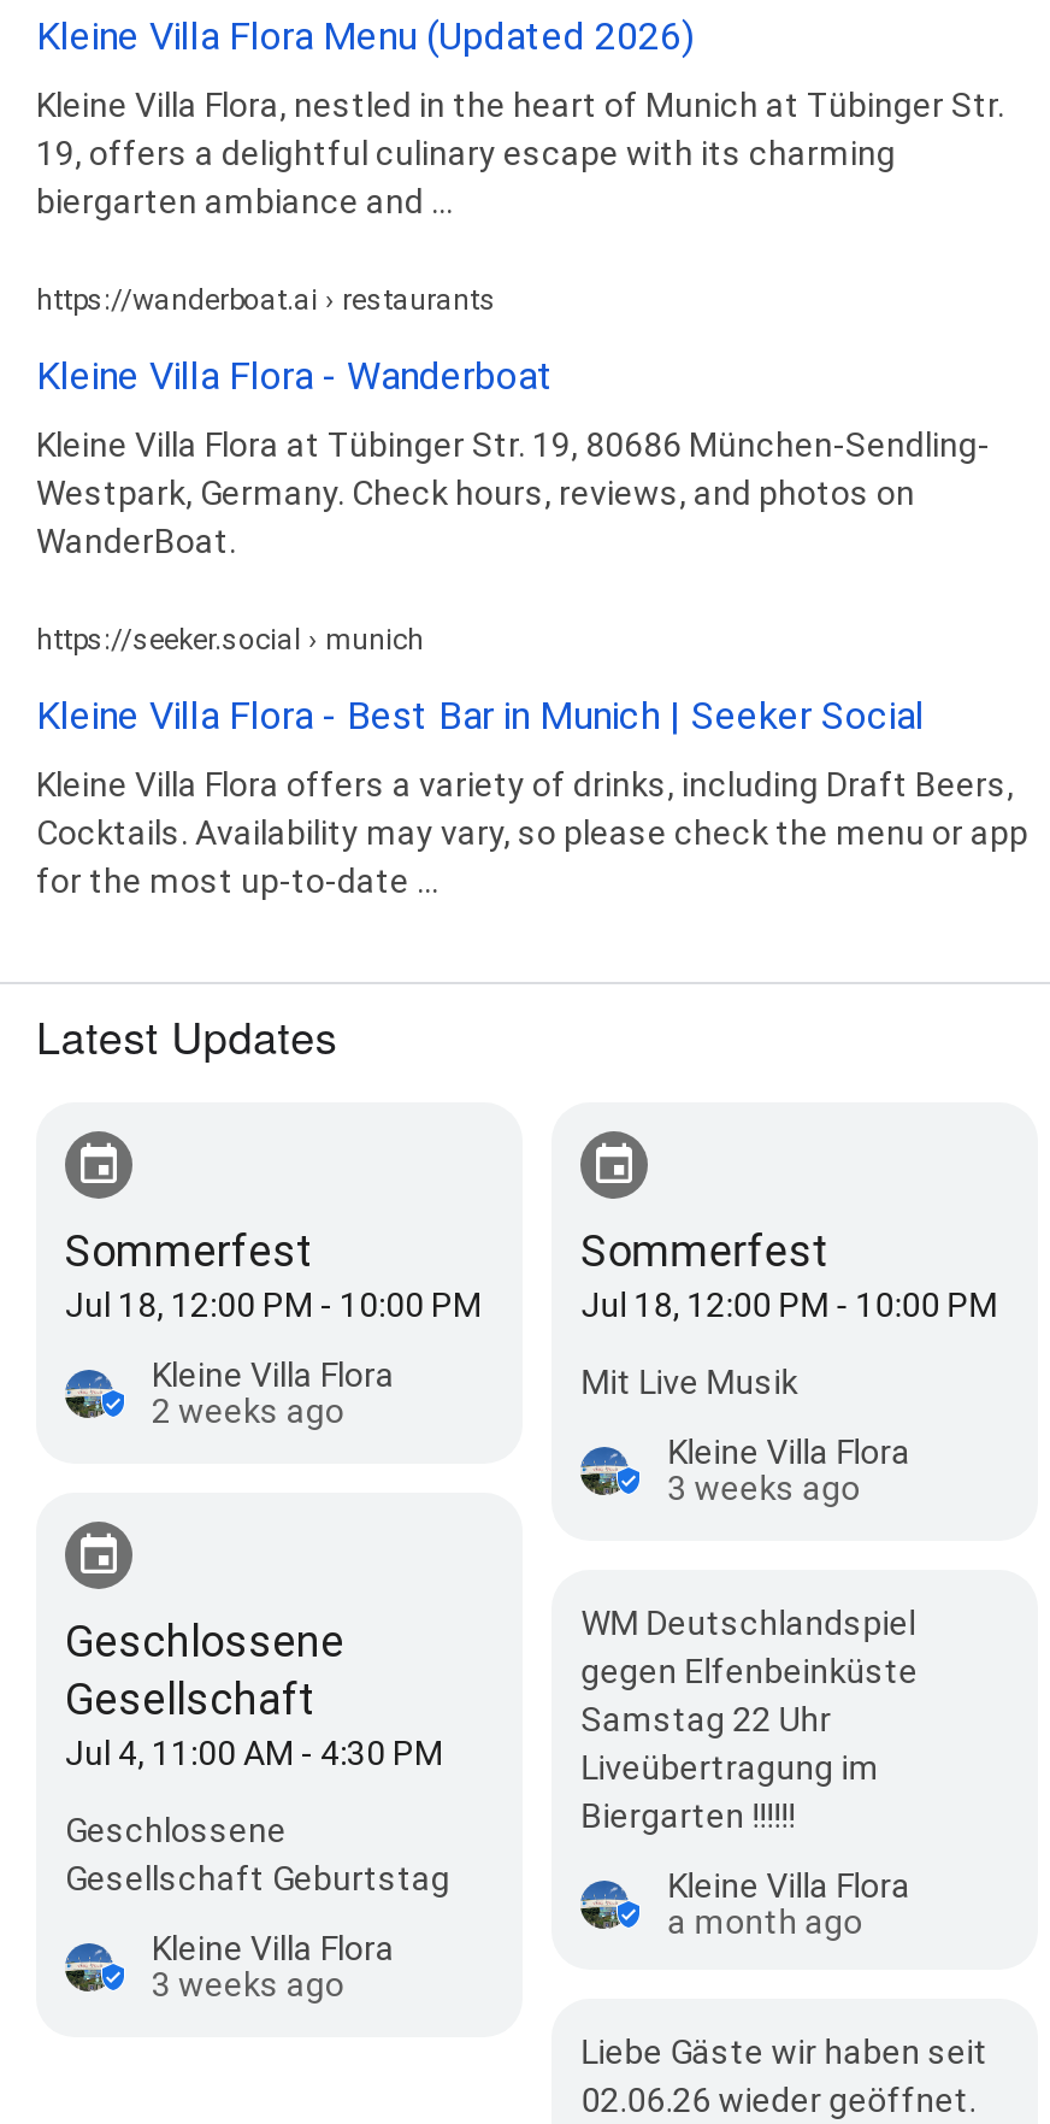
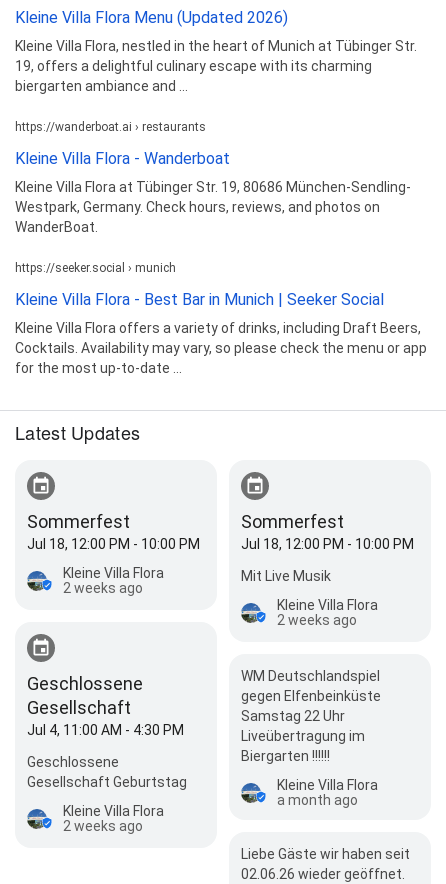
[668,1468,860,1506] 3 weeks ago -> [277,612,357,628] 2 weeks ago
[152,1964,344,2003] 3 weeks ago -> [63,818,143,834] 2 weeks ago

